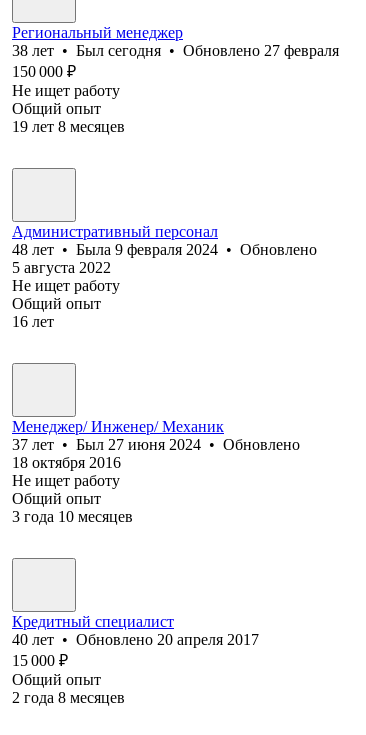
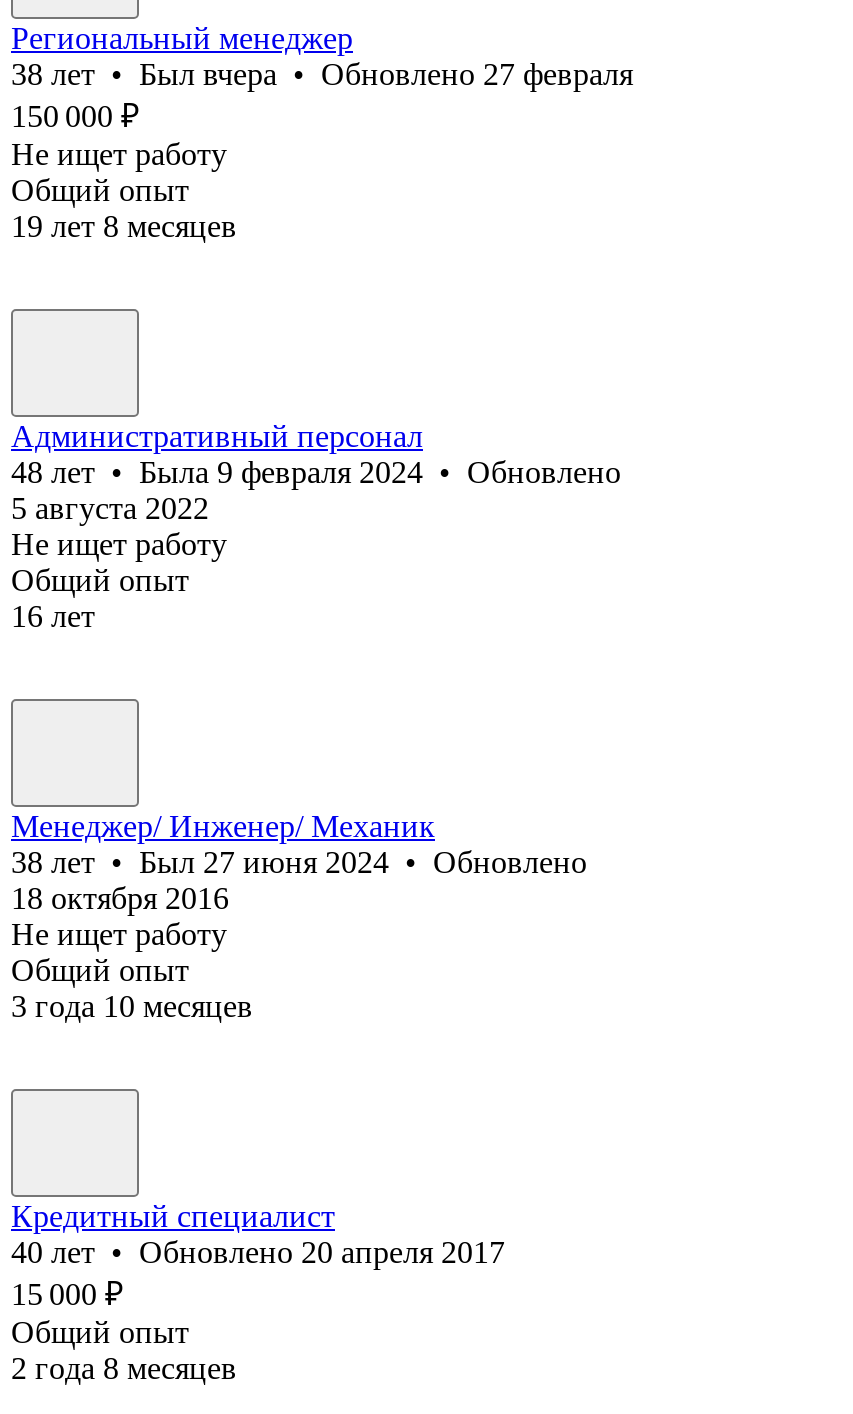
[12,42,339,59] 38 лет • Был сегодня • Обновлено 27 февраля -> [11,57,633,91] 38 лет • Был вчера • Обновлено 27 февраля
[12,436,300,453] 37 лет • Был 27 июня 2024 • Обновлено -> [11,845,587,879] 38 лет • Был 27 июня 2024 • Обновлено

